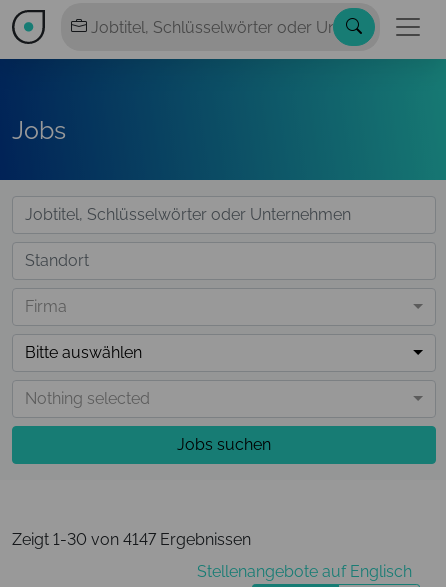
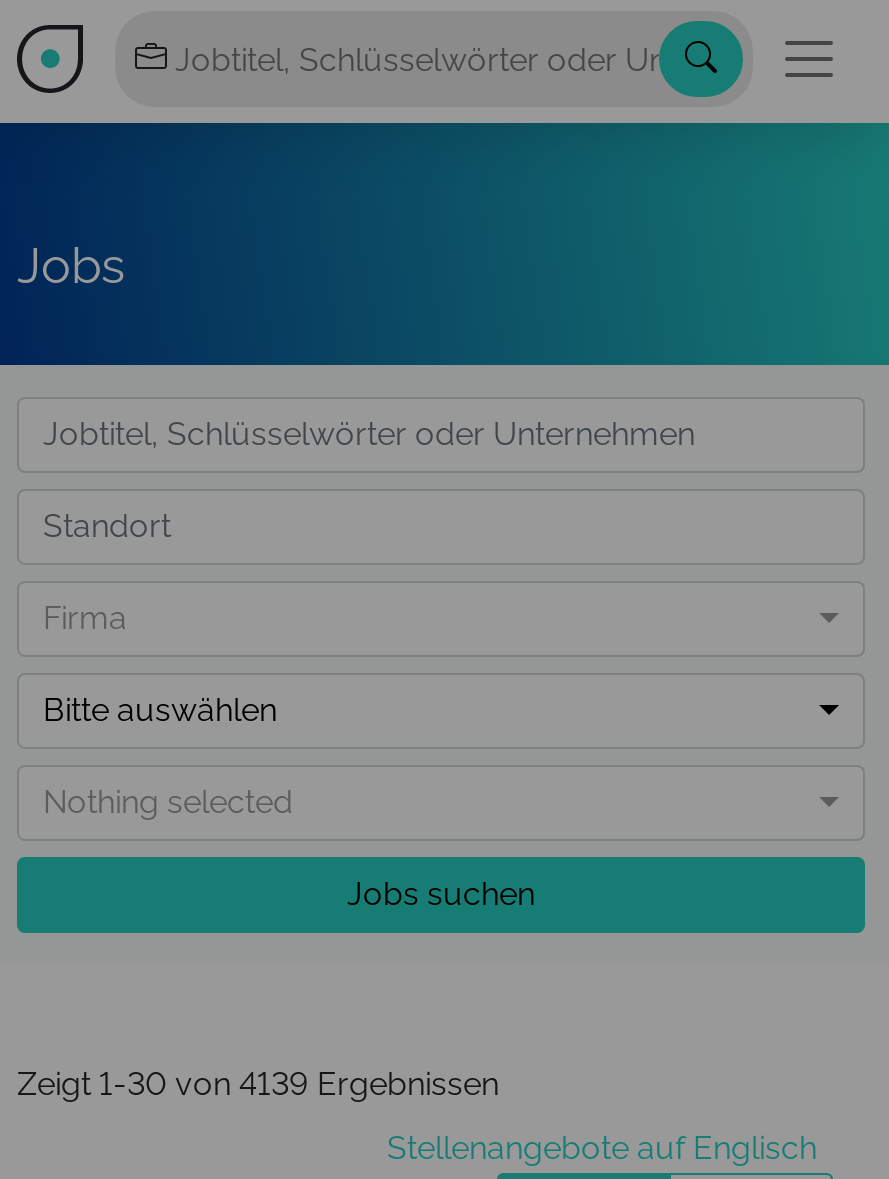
[12,530,251,549] Zeigt 1-30 von 4147 Ergebnissen -> [17,1065,499,1103] Zeigt 1-30 von 4139 Ergebnissen

